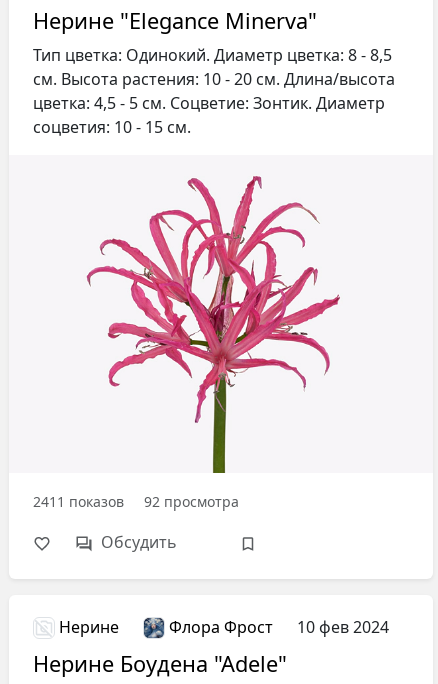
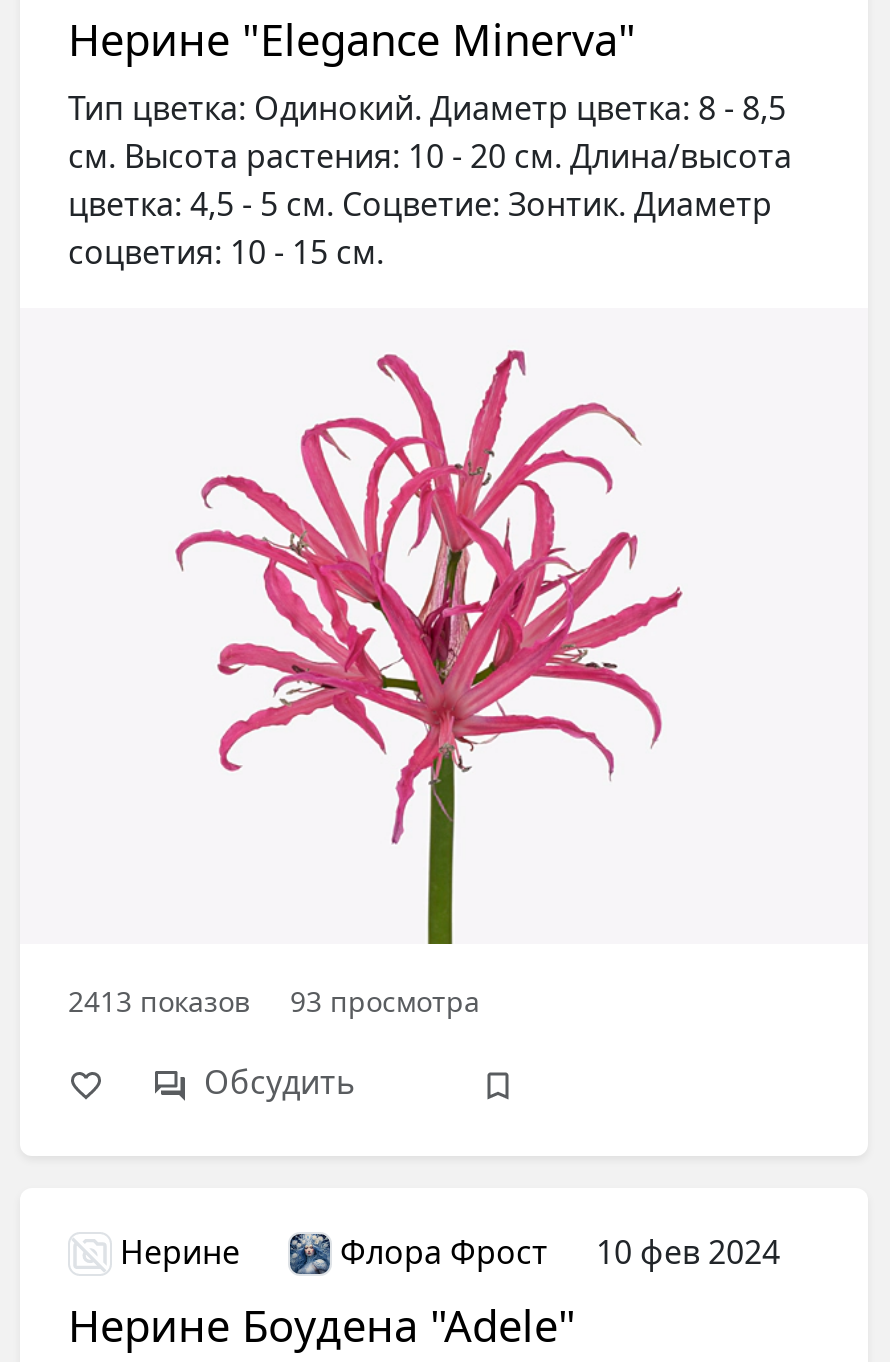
[33,491,124,510] 2411 показов -> [68,981,250,1019] 2413 показов
[144,491,239,510] 92 просмотра -> [290,981,480,1019] 93 просмотра

